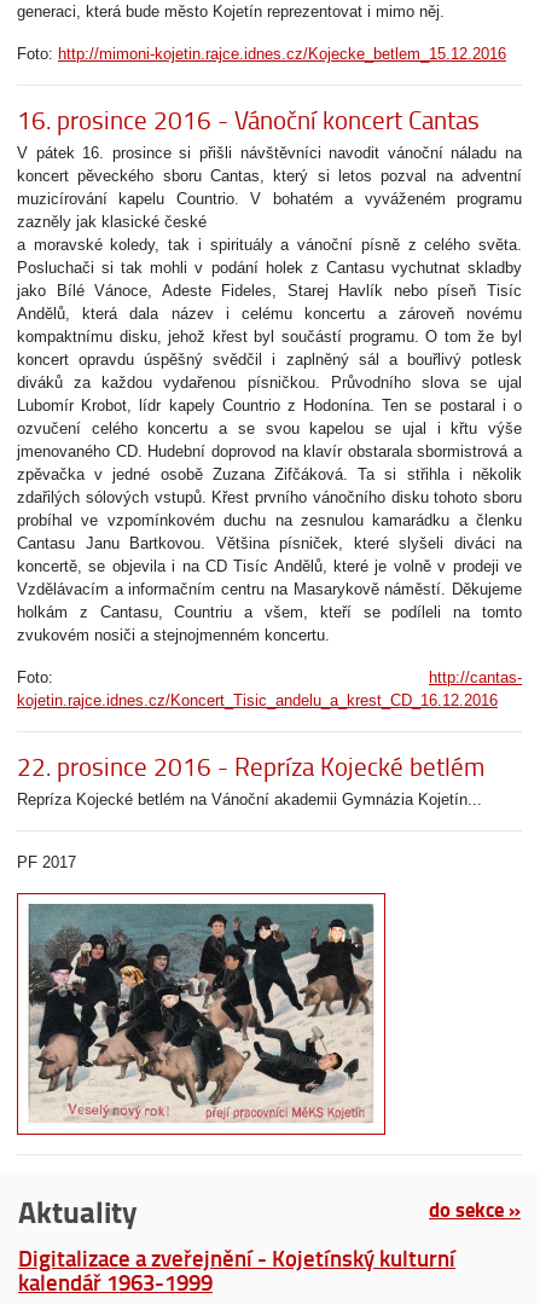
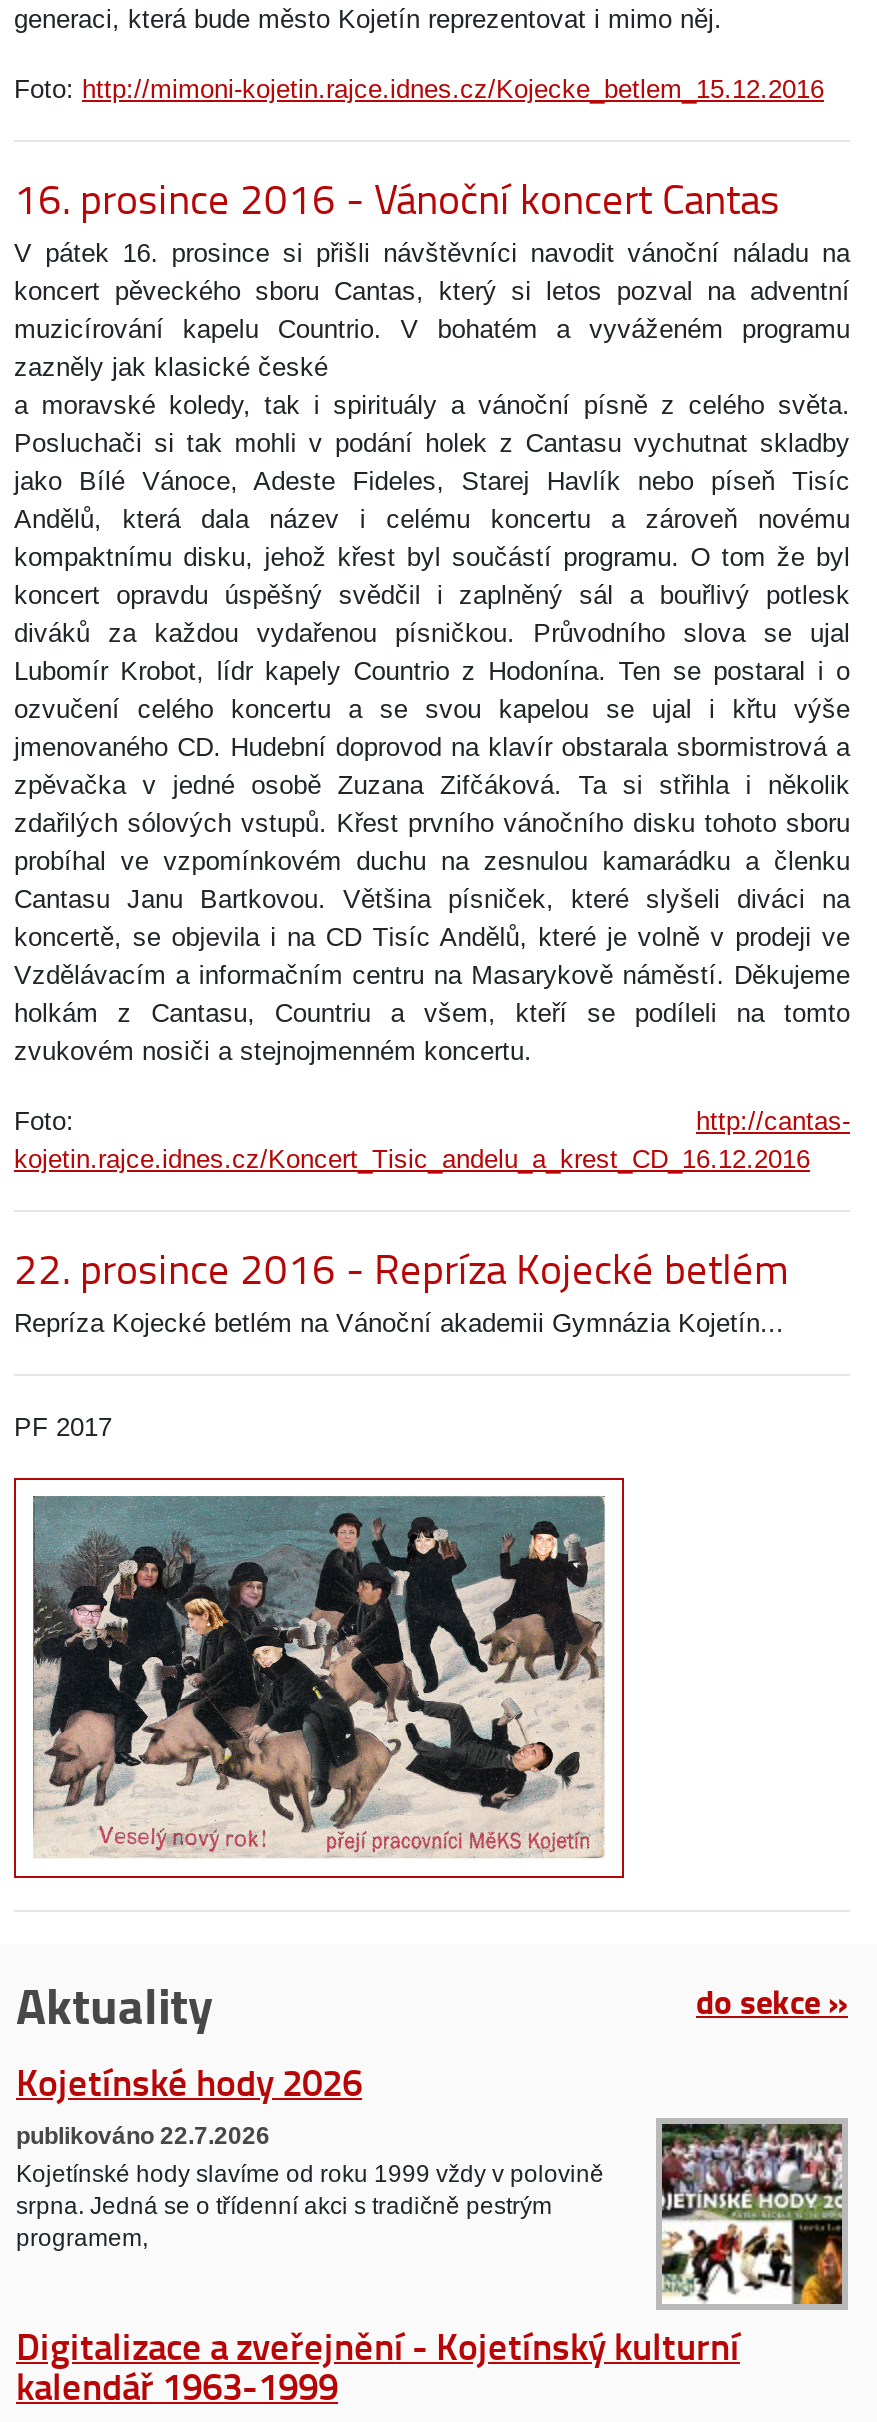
none -> [16,2054,848,2310] [image] | Kojetínské hody 2026 | publikováno 22.7.2026 | Kojetínské hody slavíme od roku 1999 vždy v polovině | srpna. Jedná se o třídenní akci s tradičně pestrým | programem,

